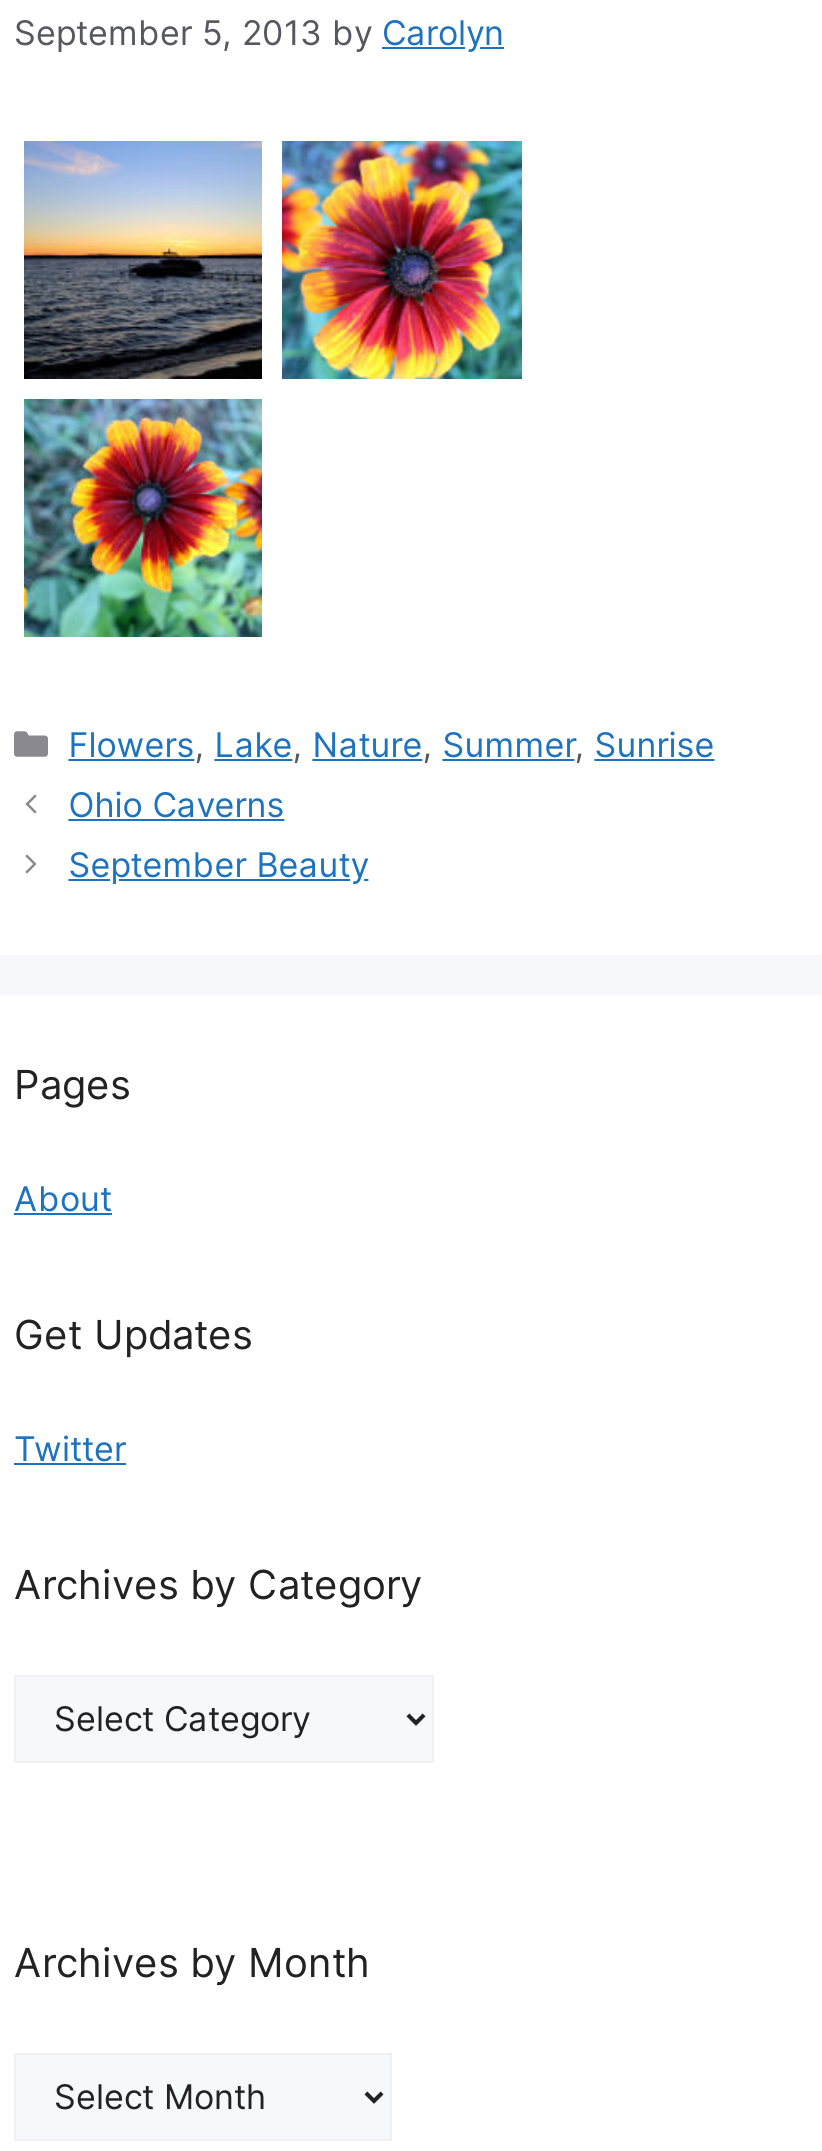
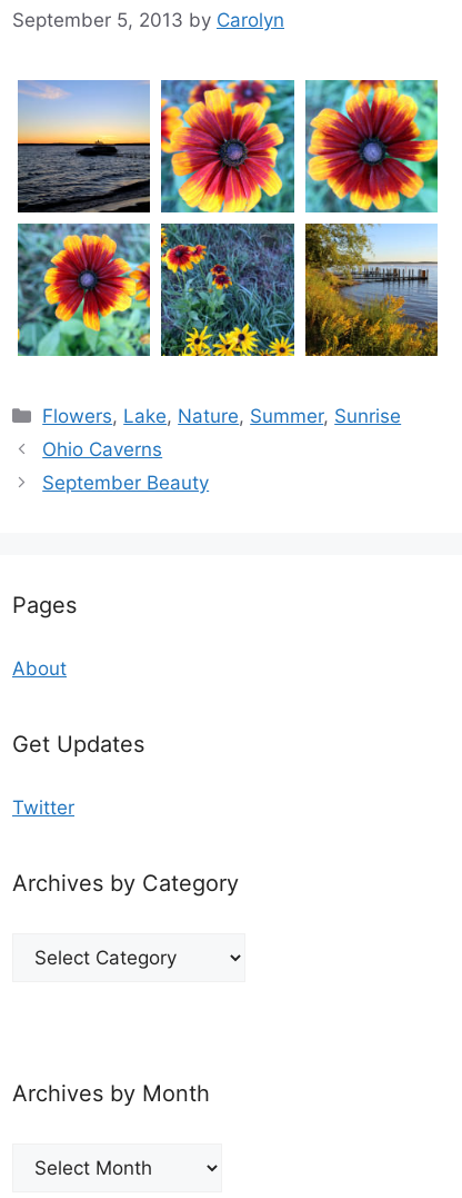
none -> [160,222,295,357] [image]
none -> [304,79,439,214] [image]
none -> [304,222,439,357] [image]

